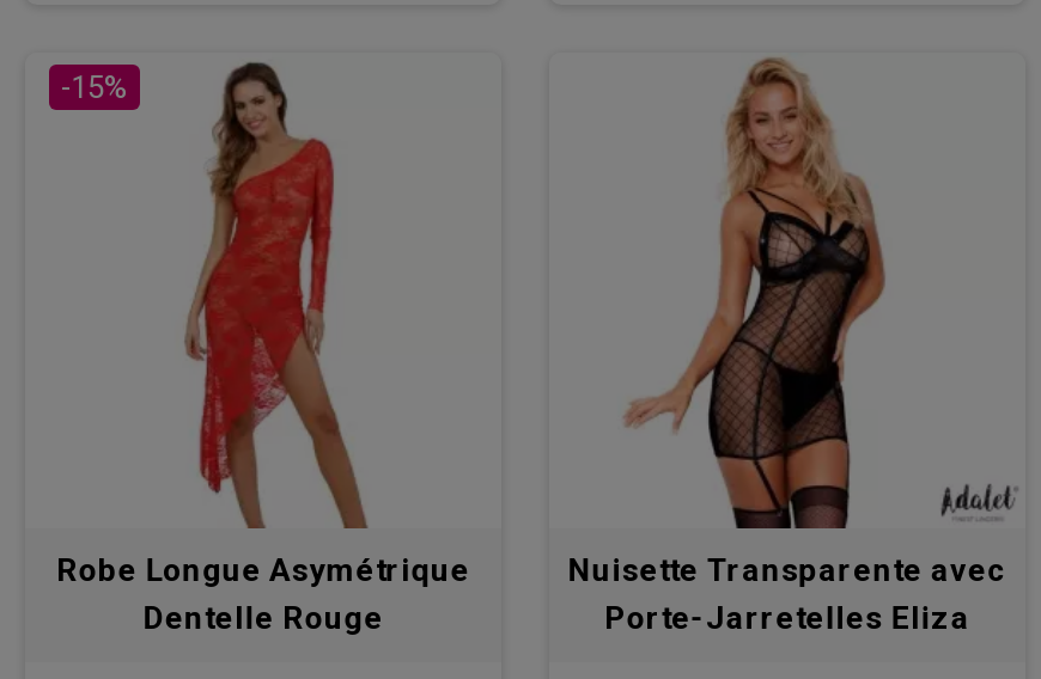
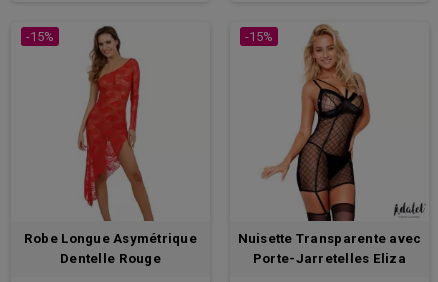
none -> [245,29,273,44] -15%

